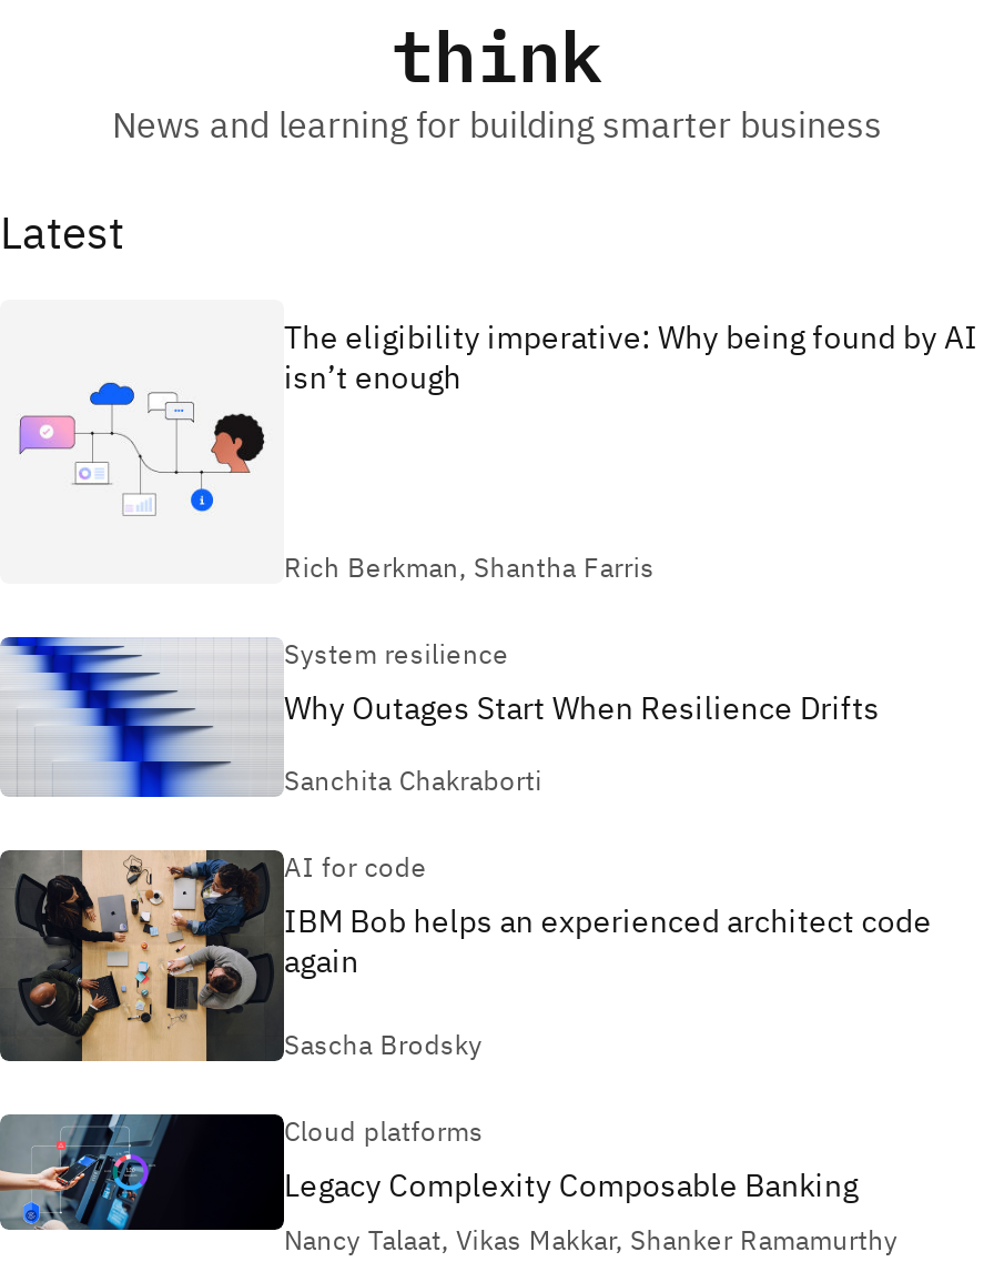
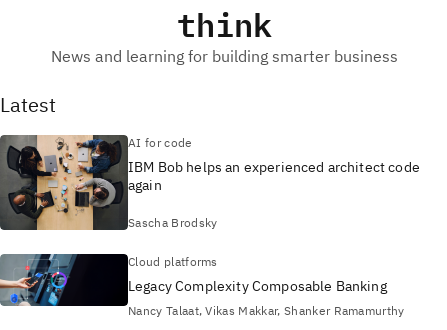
[18,317,978,513] [image] | The eligibility imperative: Why being found by AI | isn’t enough -> none
[7,551,880,799] [image] | Rich Berkman, Shantha Farris | System resilience | Why Outages Start When Resilience Drifts | Sanchita Chakraborti -> none

